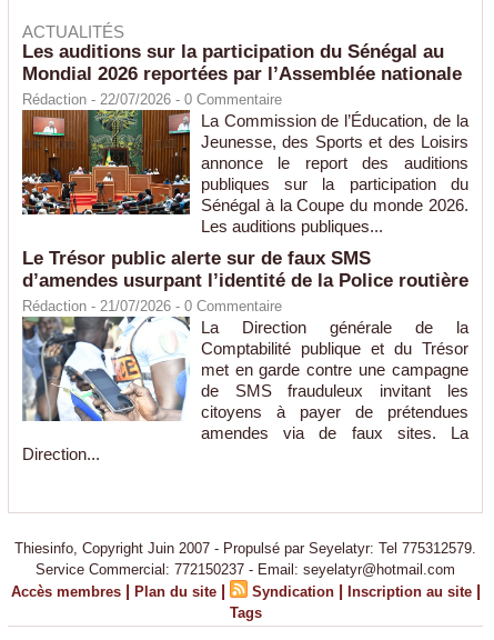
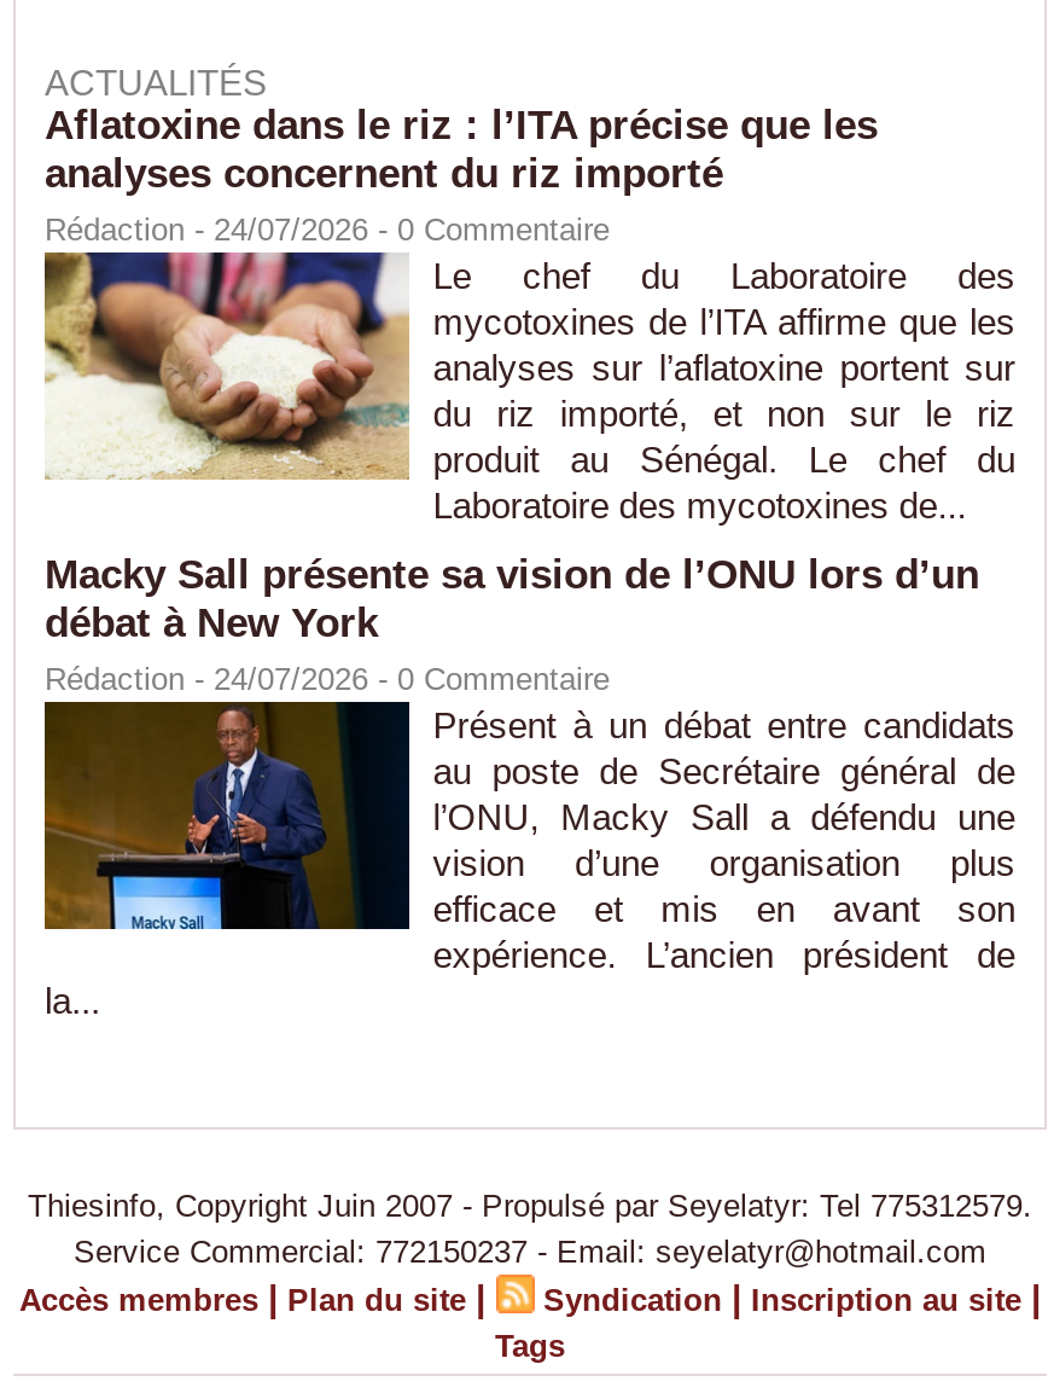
[21,42,468,236] [image] | Les auditions sur la participation du Sénégal au | Mondial 2026 reportées par l’Assemblée nationale | Rédaction - 22/07/2026 - 0 Commentaire | La Commission de l’Éducation, de la | Jeunesse, des Sports et des Loisirs | annonce le report des auditions | publiques sur la participation du | Sénégal à la Coupe du monde 2026. | Les auditions publiques... -> [42,104,1015,527] [image] | Aflatoxine dans le riz : l’ITA précise que les | analyses concernent du riz importé | Rédaction - 24/07/2026 - 0 Commentaire | Le chef du Laboratoire des | mycotoxines de l’ITA affirme que les | analyses sur l’aflatoxine portent sur | du riz importé, et non sur le riz | produit au Sénégal. Le chef du | Laboratoire des mycotoxines de...
[21,248,468,464] [image] | Le Trésor public alerte sur de faux SMS | d’amendes usurpant l’identité de la Police routière | Rédaction - 21/07/2026 - 0 Commentaire | La Direction générale de la | Comptabilité publique et du Trésor | met en garde contre une campagne | de SMS frauduleux invitant les | citoyens à payer de prétendues | amendes via de faux sites. La | Direction... -> [42,553,1015,1022] [image] | Macky Sall présente sa vision de l’ONU lors d’un | débat à New York | Rédaction - 24/07/2026 - 0 Commentaire | Présent à un débat entre candidats | au poste de Secrétaire général de | l’ONU, Macky Sall a défendu une | vision d’une organisation plus | efficace et mis en avant son | expérience. L’ancien président de | la...

